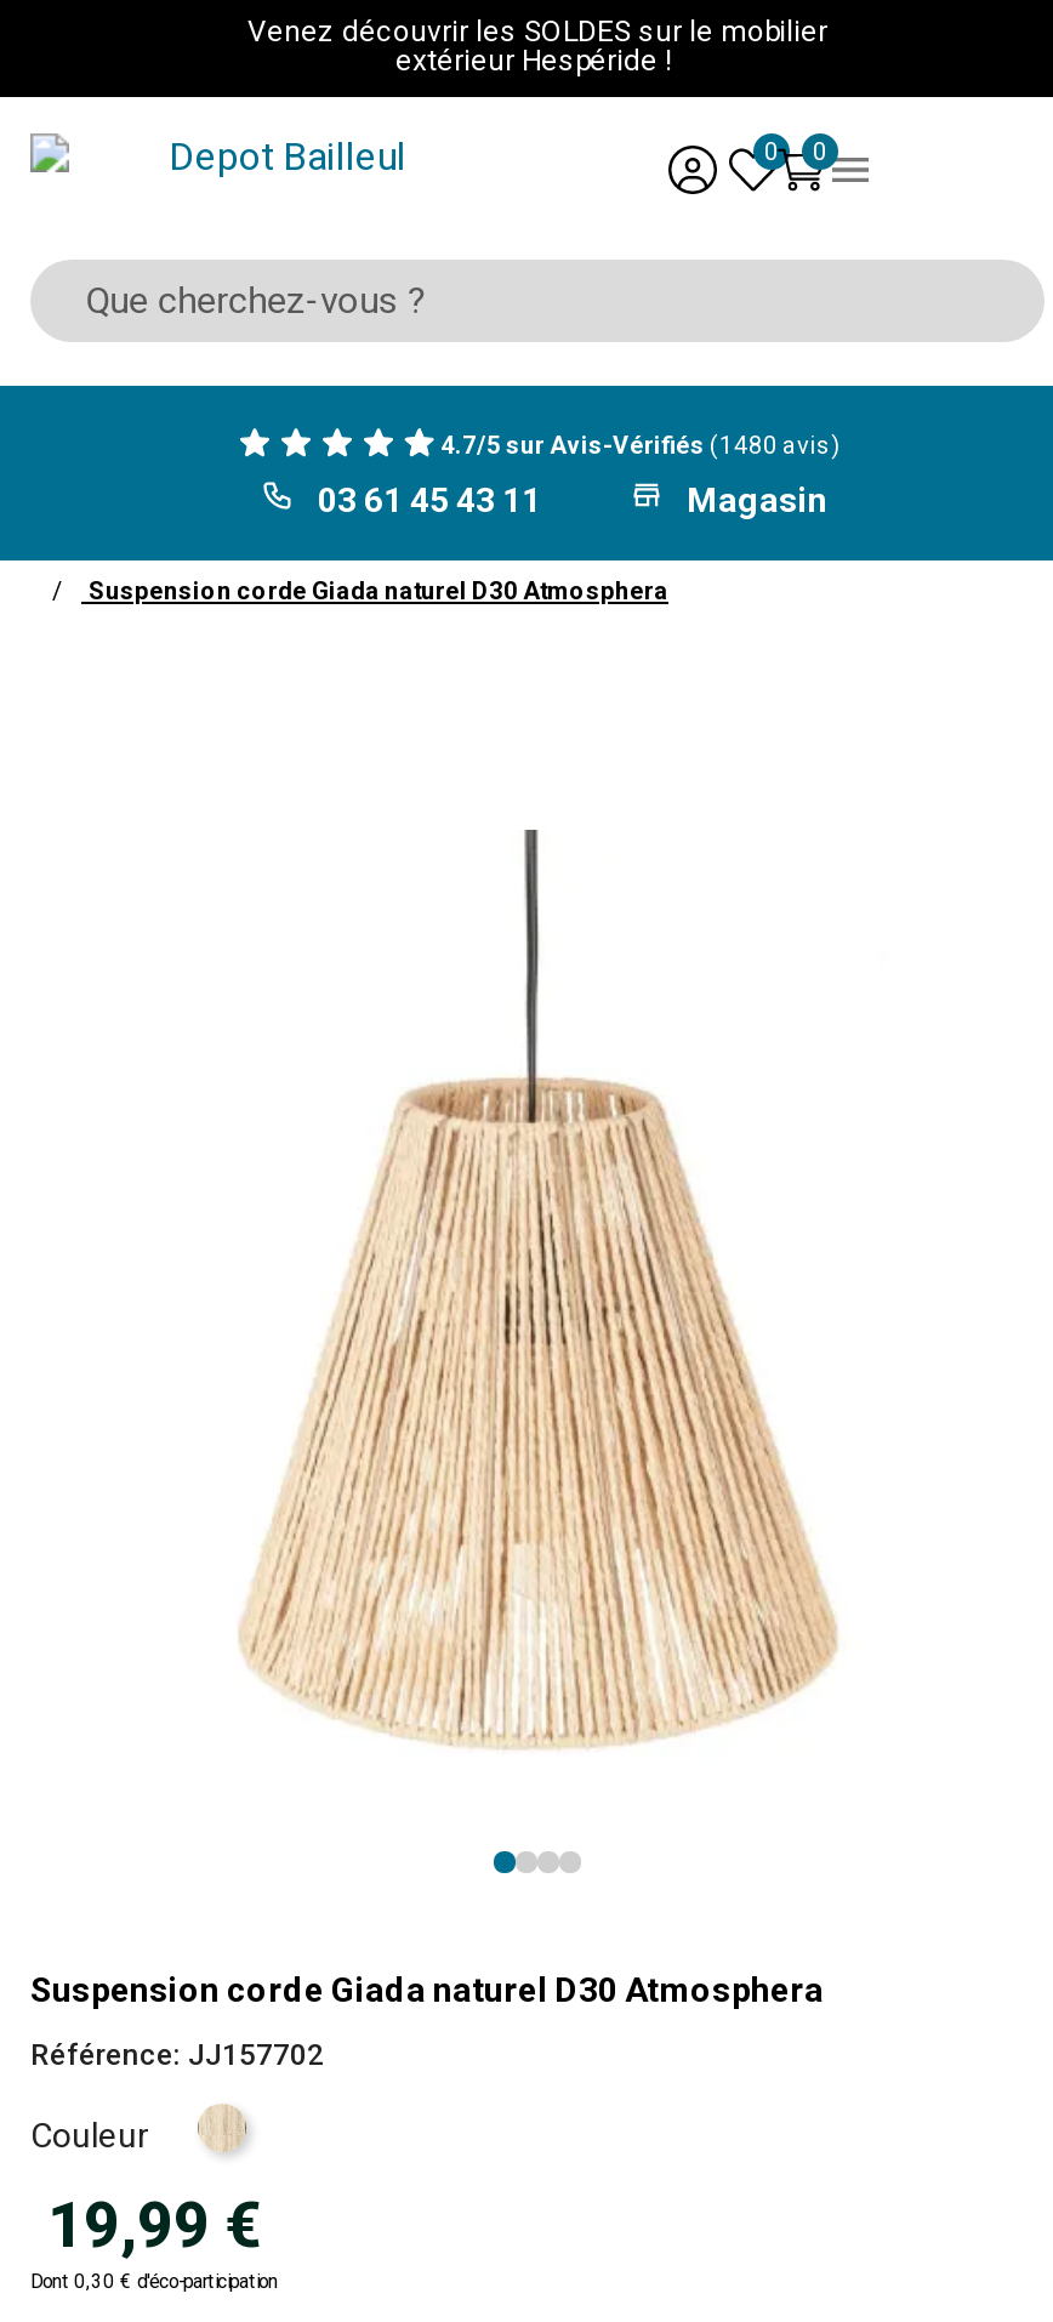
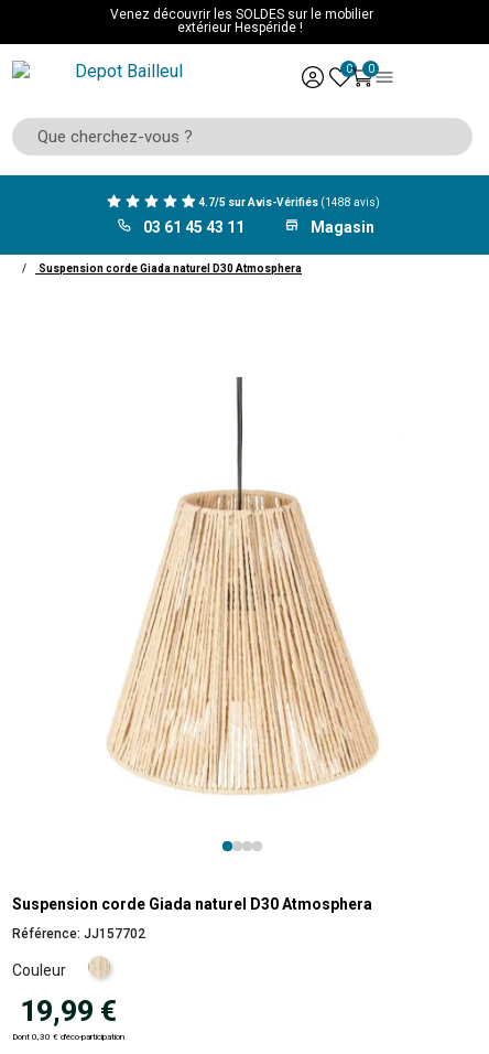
[440,432,841,459] 4.7/5 sur Avis-Vérifiés (1480 avis) -> [198,196,380,208] 4.7/5 sur Avis-Vérifiés (1488 avis)

